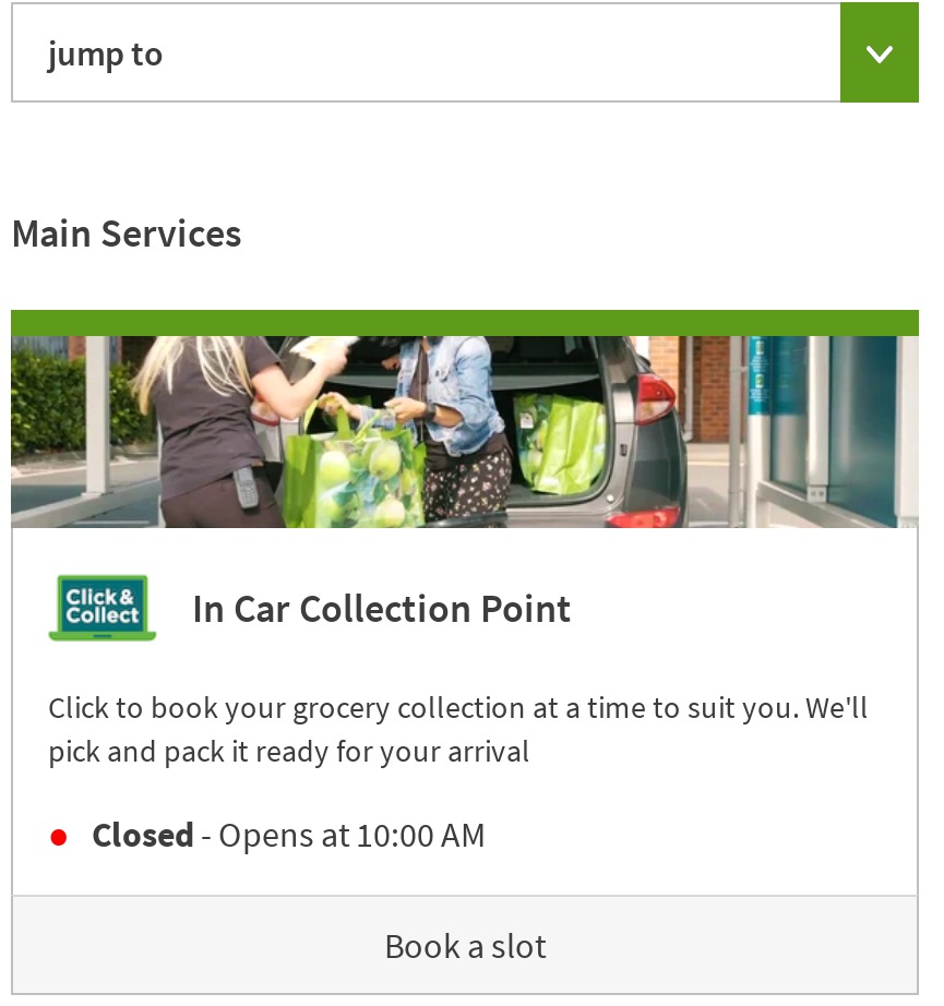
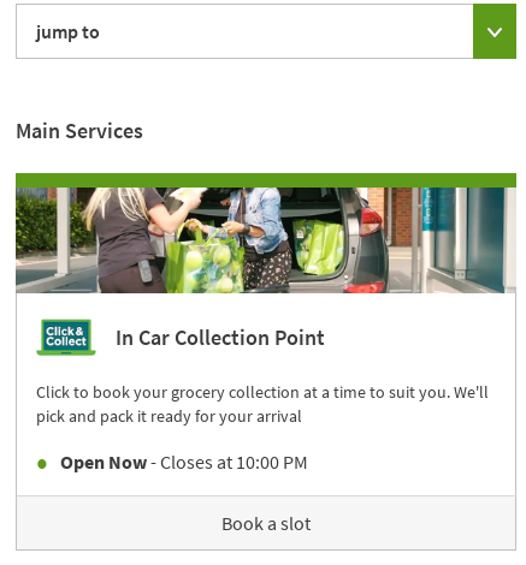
[92,812,487,855] Closed - Opens at 10:00 AM -> [60,450,308,474] Open Now - Closes at 10:00 PM

